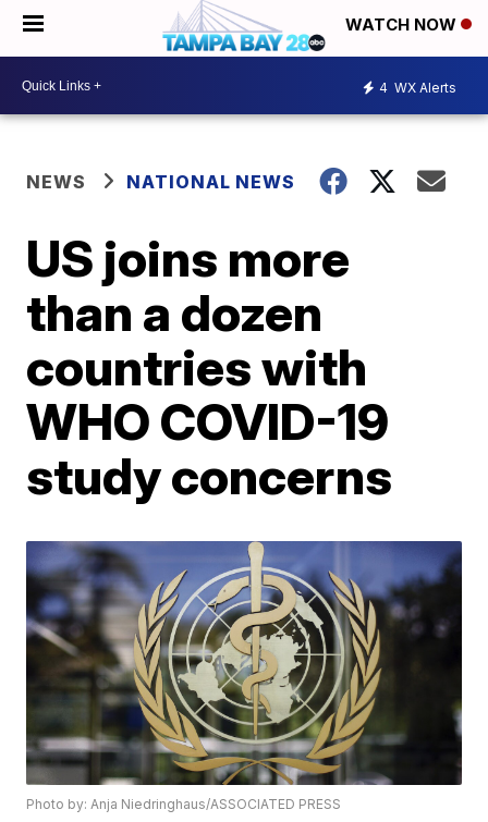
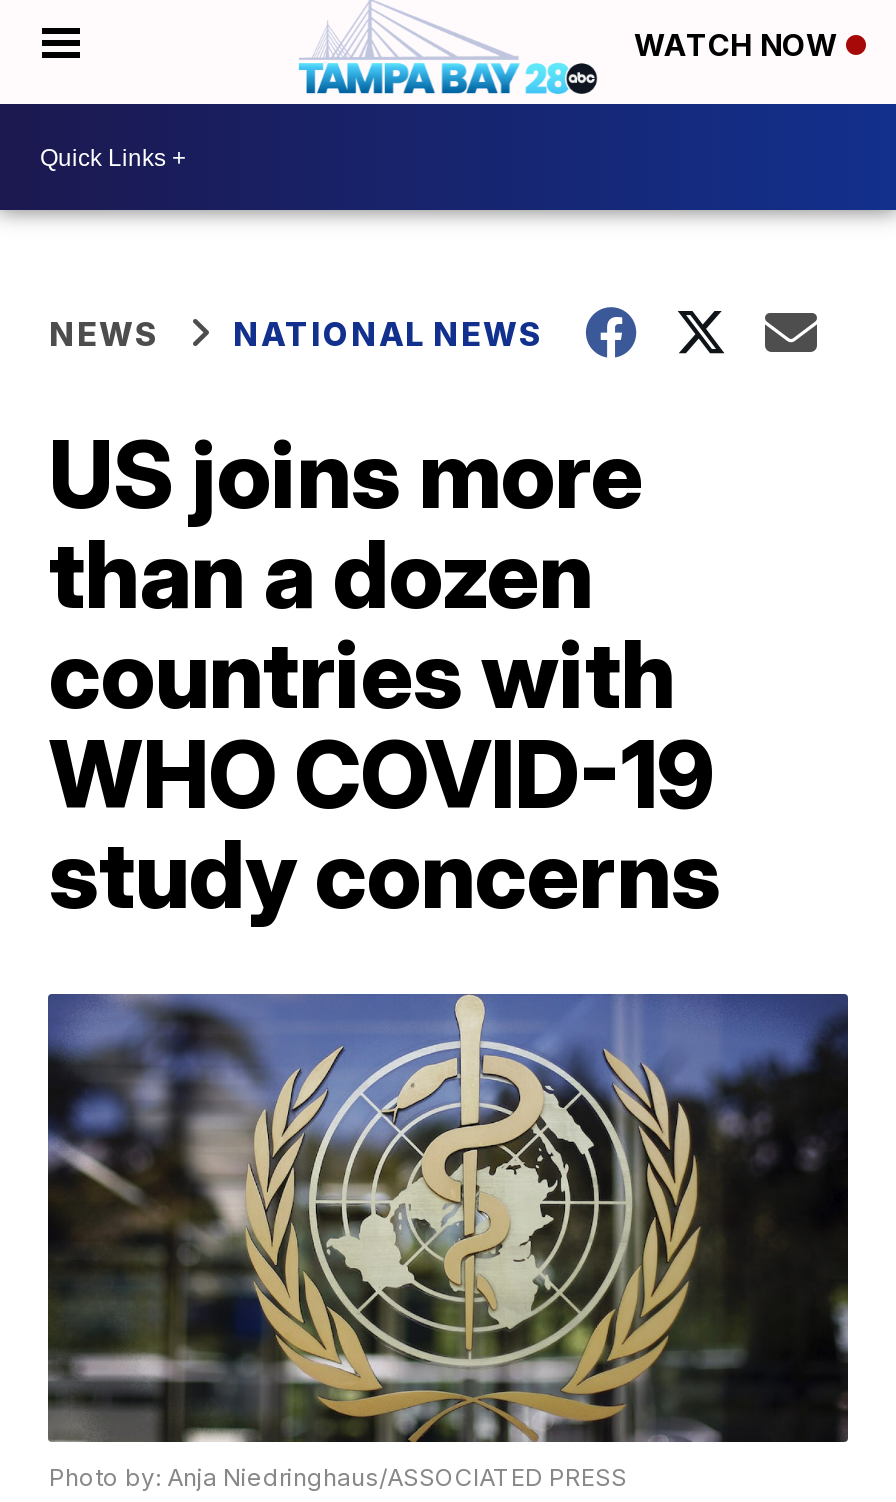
[379,79,456,95] 4 WX Alerts -> none

